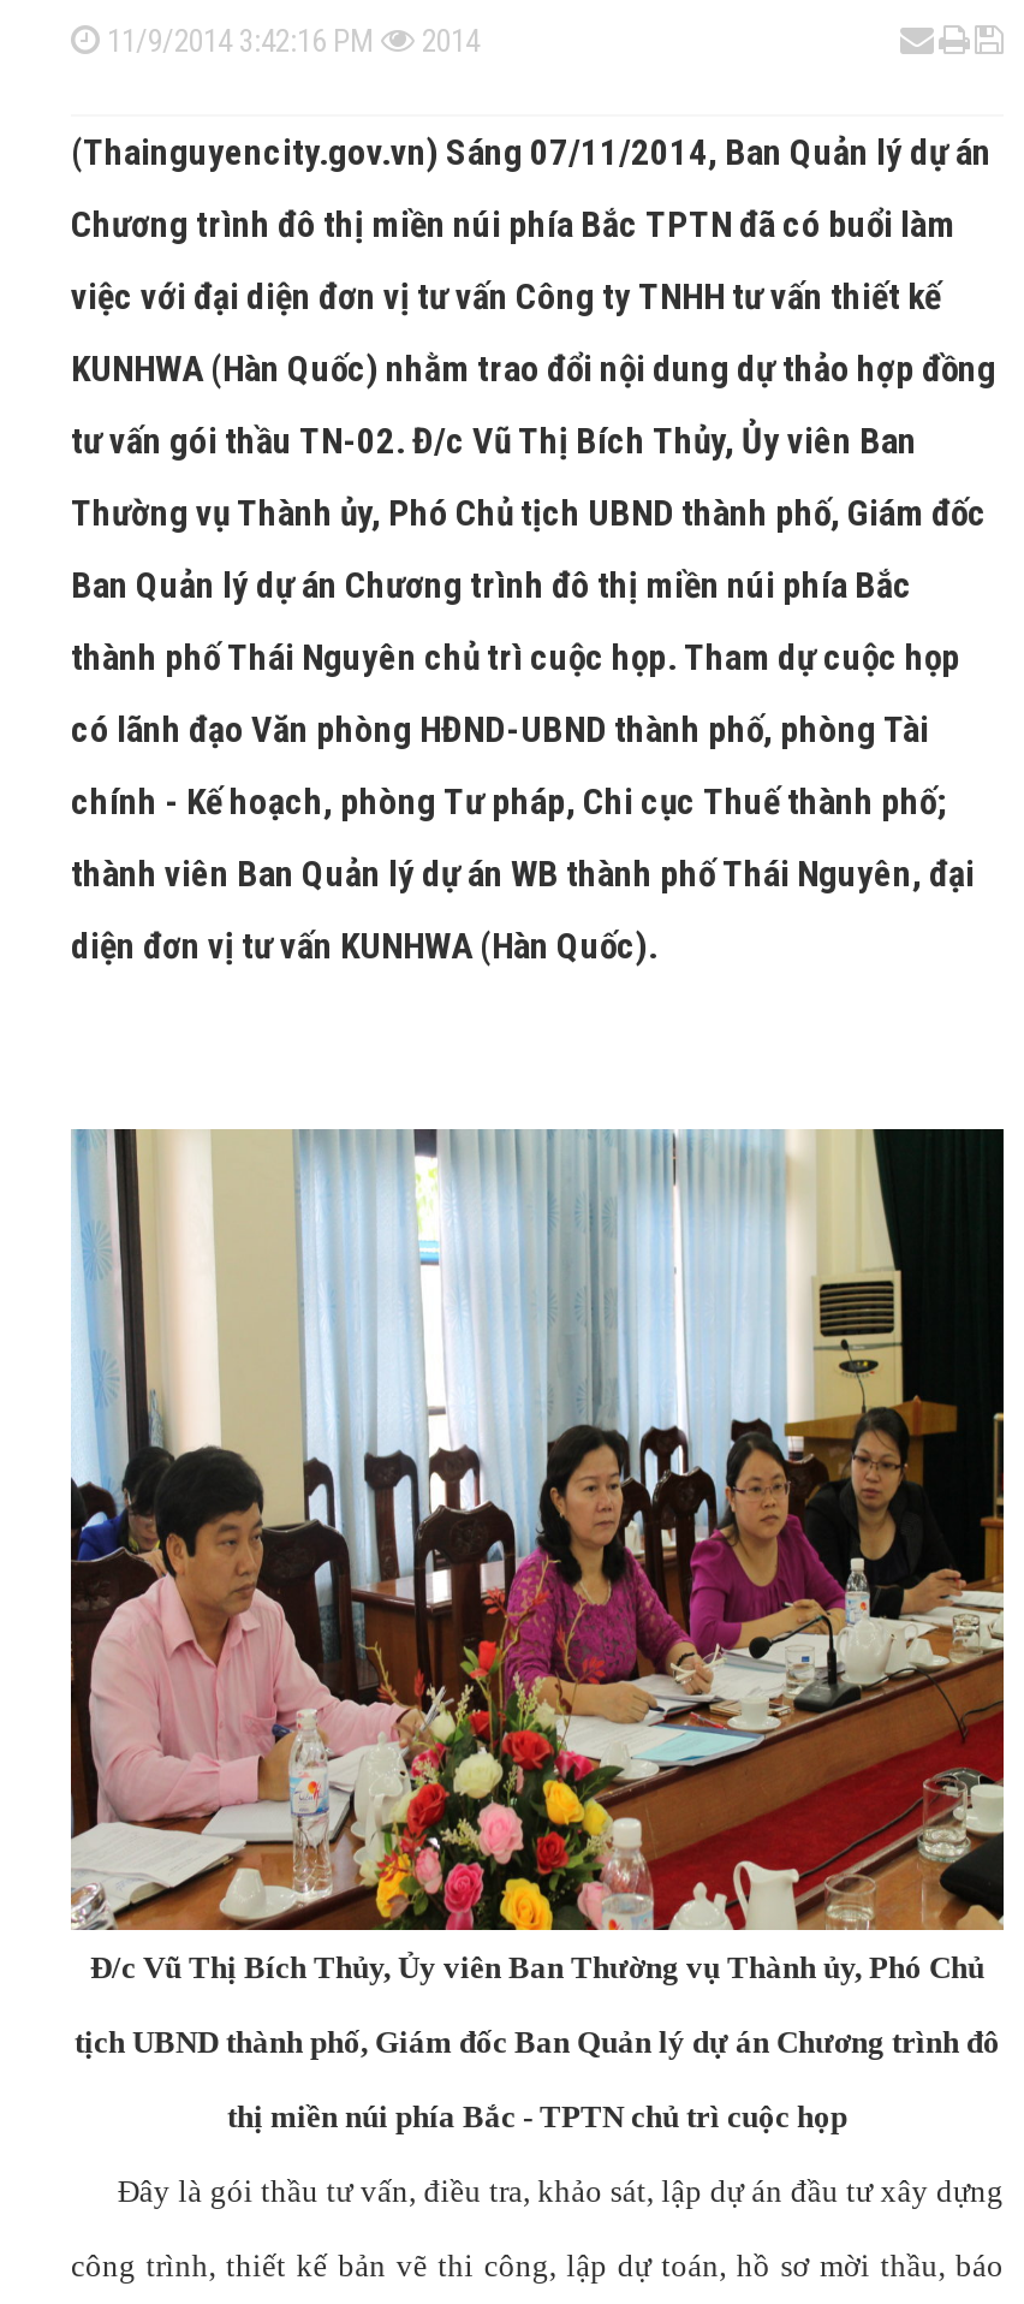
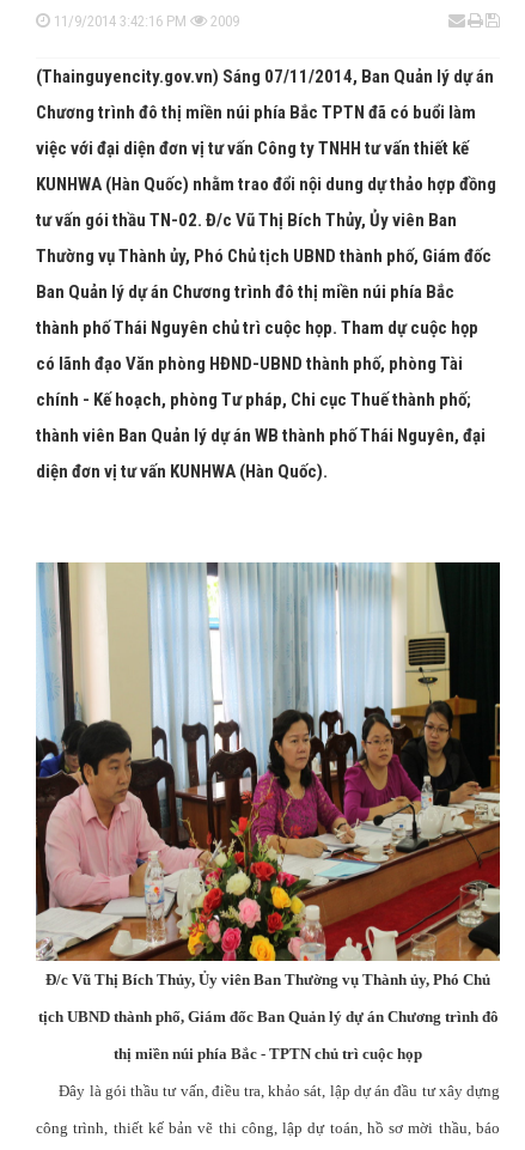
[100,23,480,59] 11/9/2014 3:42:16 PM 2014 -> [50,12,239,30] 11/9/2014 3:42:16 PM 2009

